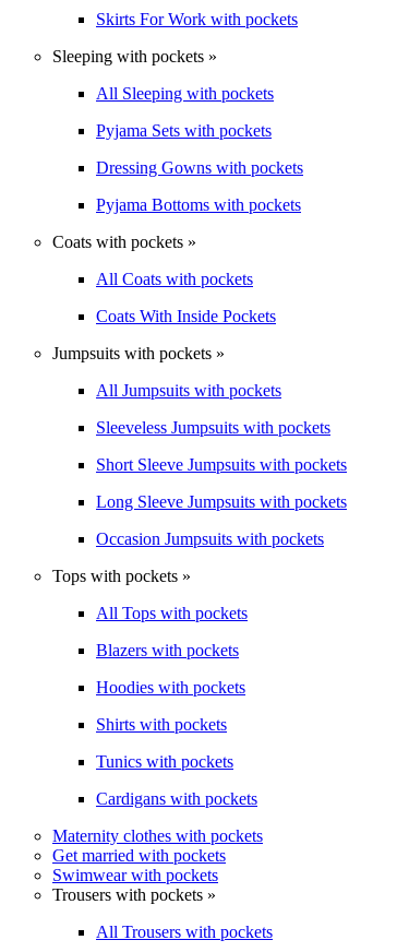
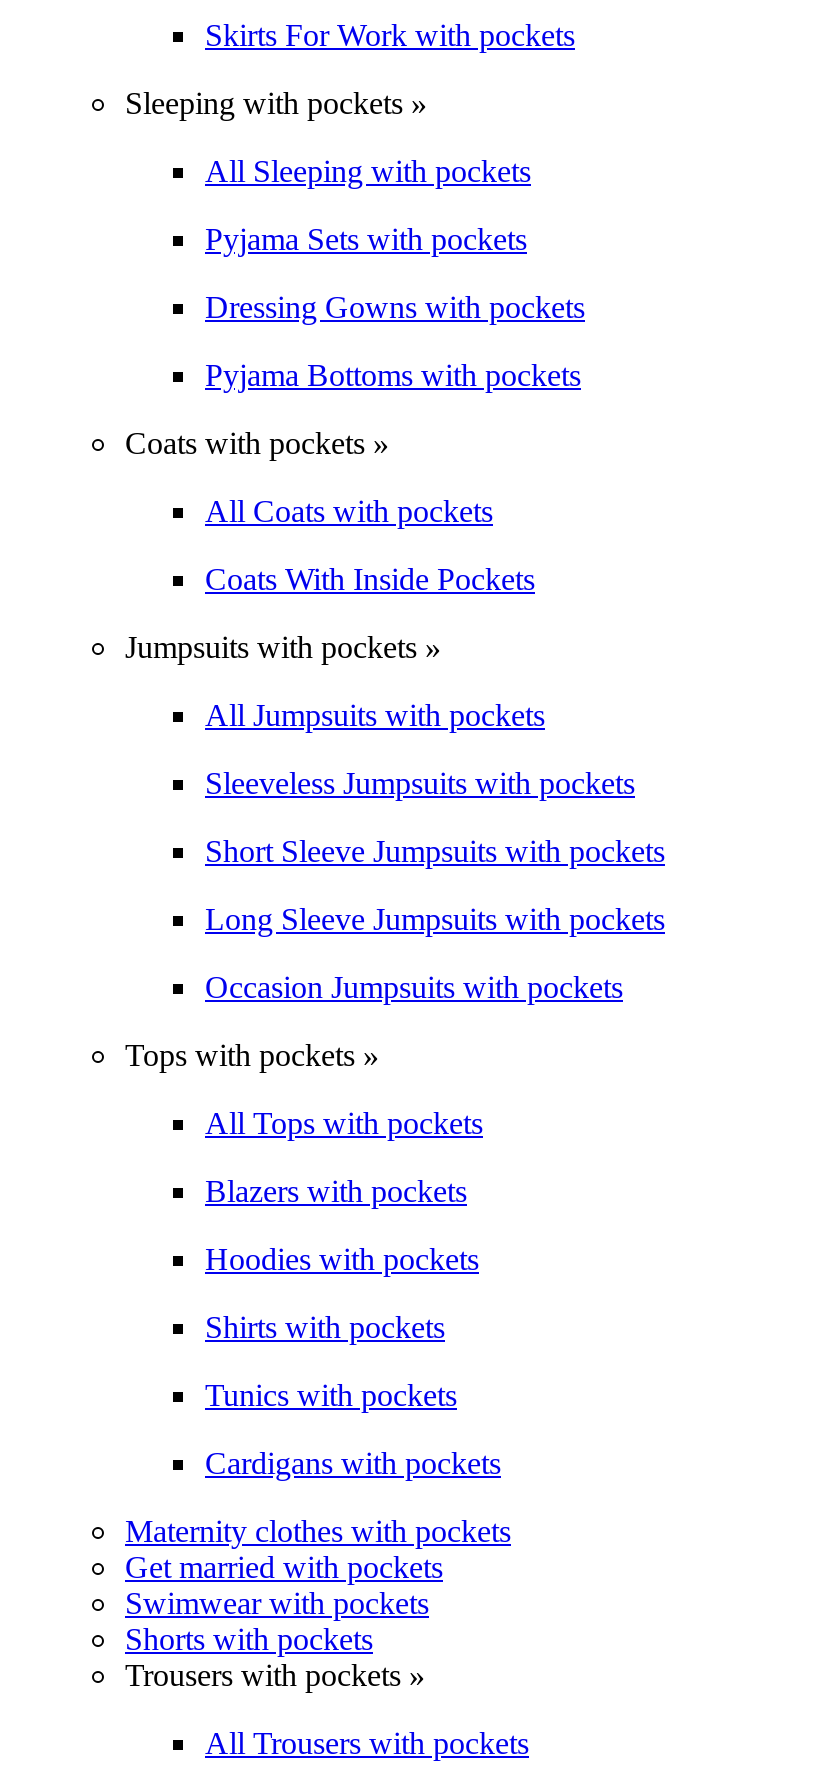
none -> [125,1623,373,1657] Shorts with pockets

